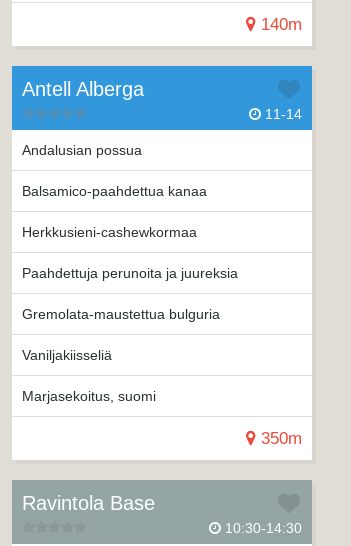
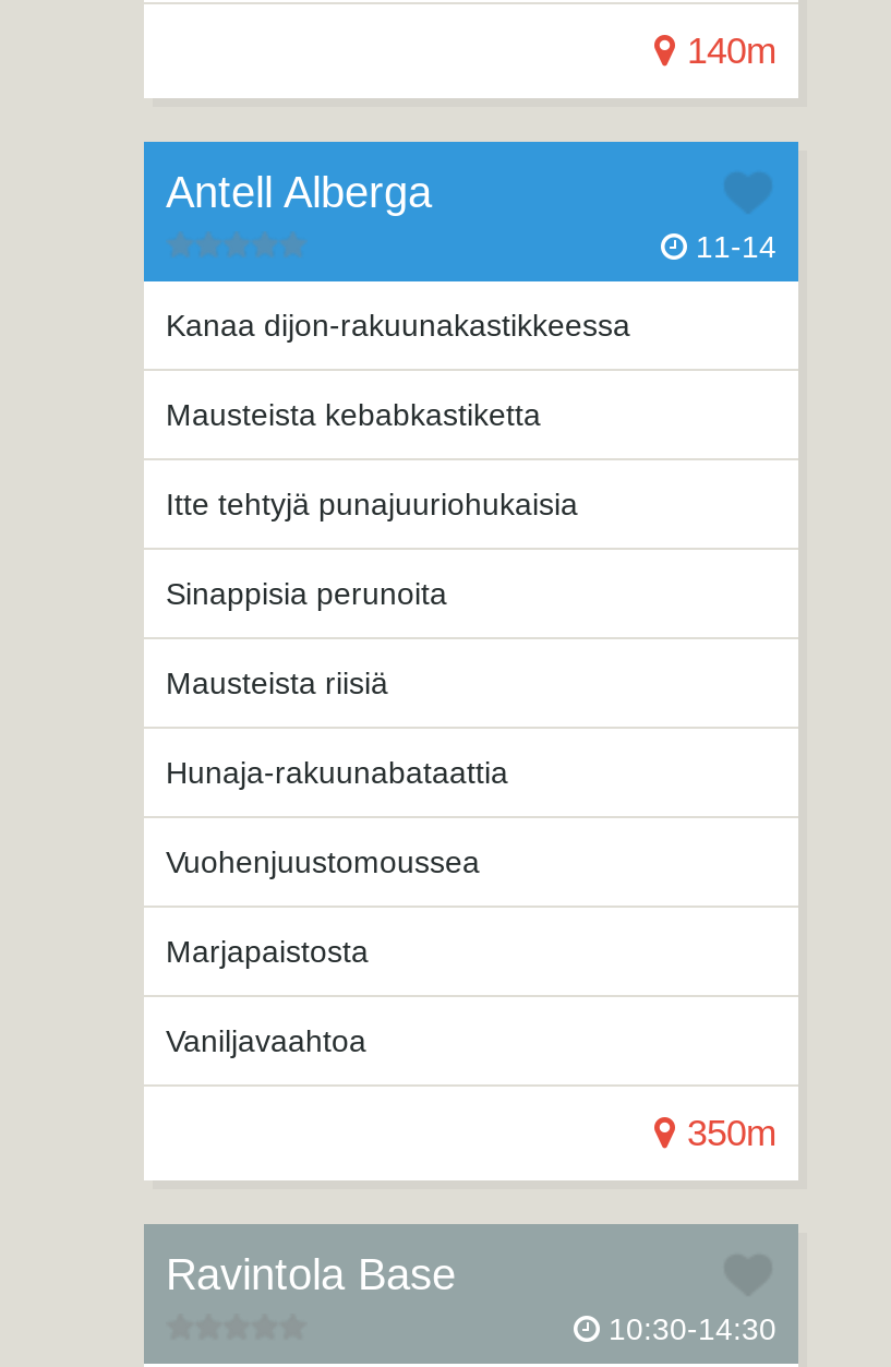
[22,142,238,404] Andalusian possua | Balsamico-paahdettua kanaa | Herkkusieni-cashewkormaa | Paahdettuja perunoita ja juureksia | Gremolata-maustettua bulguria | Vaniljakiisseliä | Marjasekoitus, suomi -> [166,307,630,1057] Kanaa dijon-rakuunakastikkeessa | Mausteista kebabkastiketta | Itte tehtyjä punajuuriohukaisia | Sinappisia perunoita | Mausteista riisiä | Hunaja-rakuunabataattia | Vuohenjuustomoussea | Marjapaistosta | Vaniljavaahtoa

